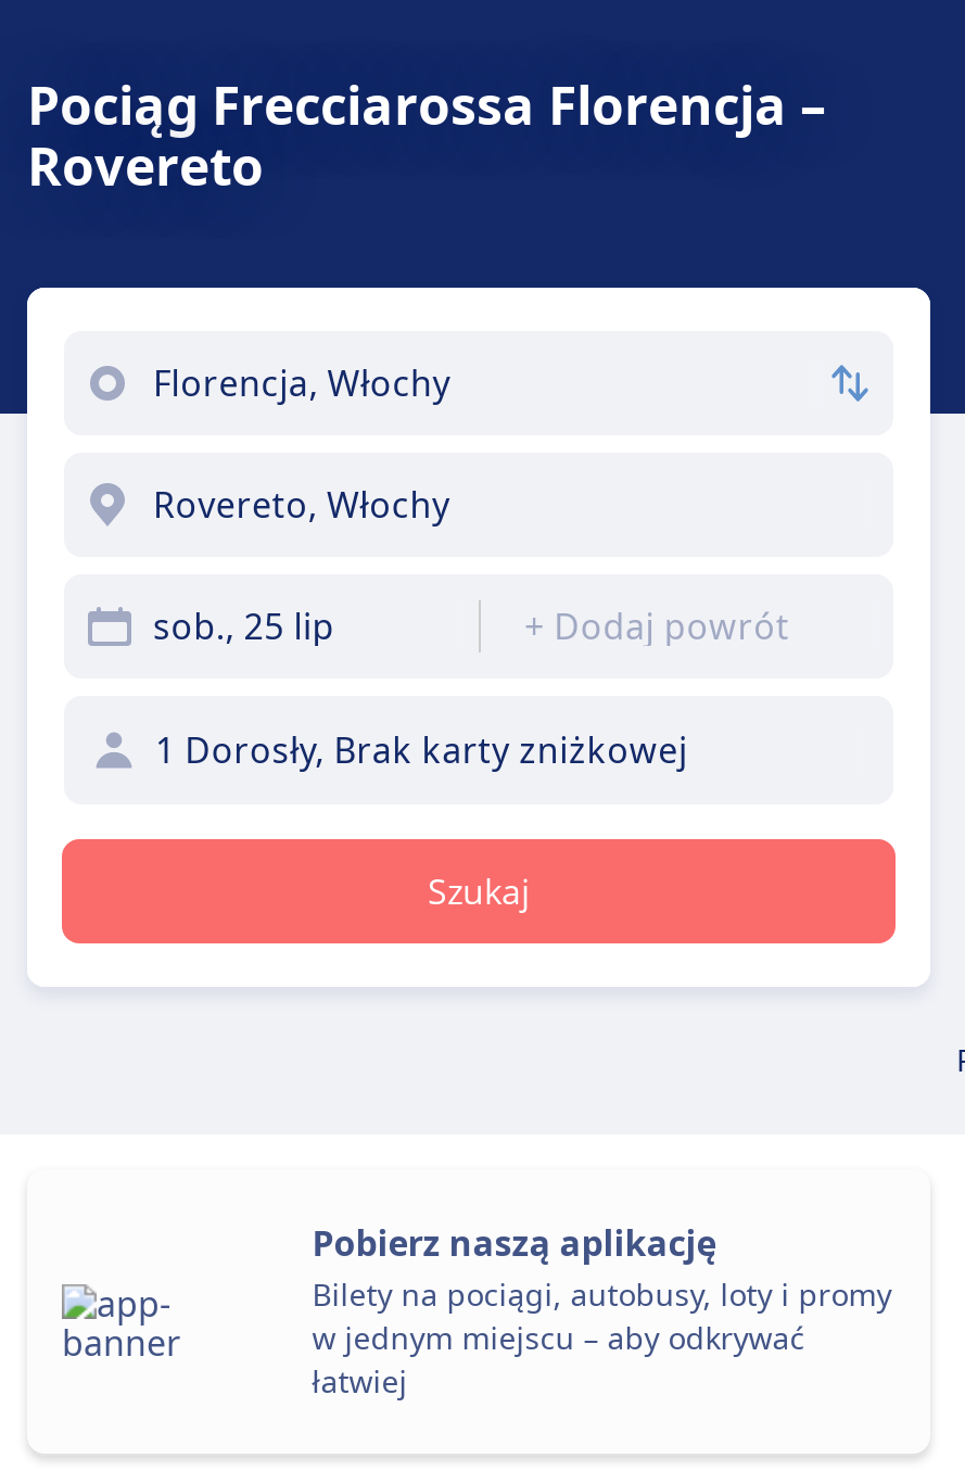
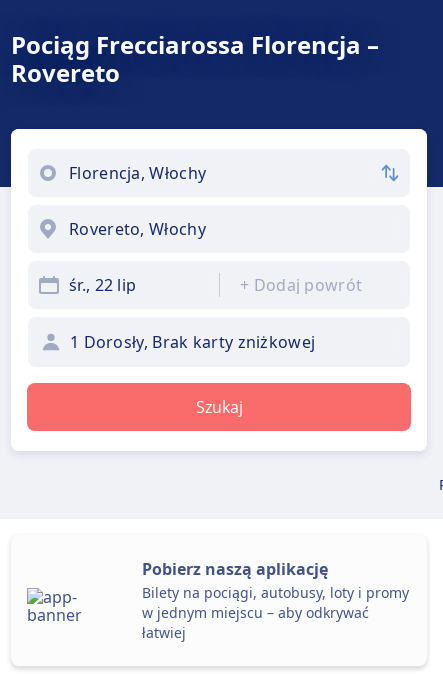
[153,603,335,650] sob., 25 lip -> [69,274,136,296] śr., 22 lip

